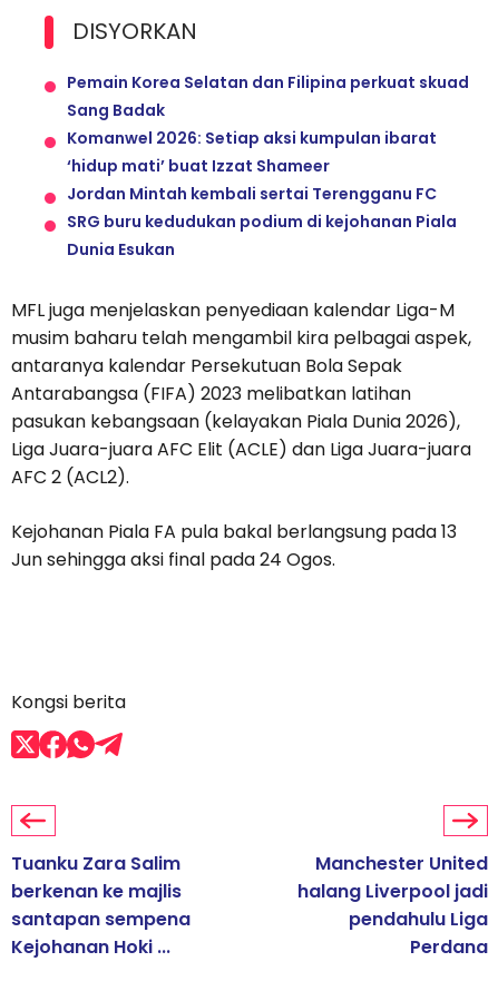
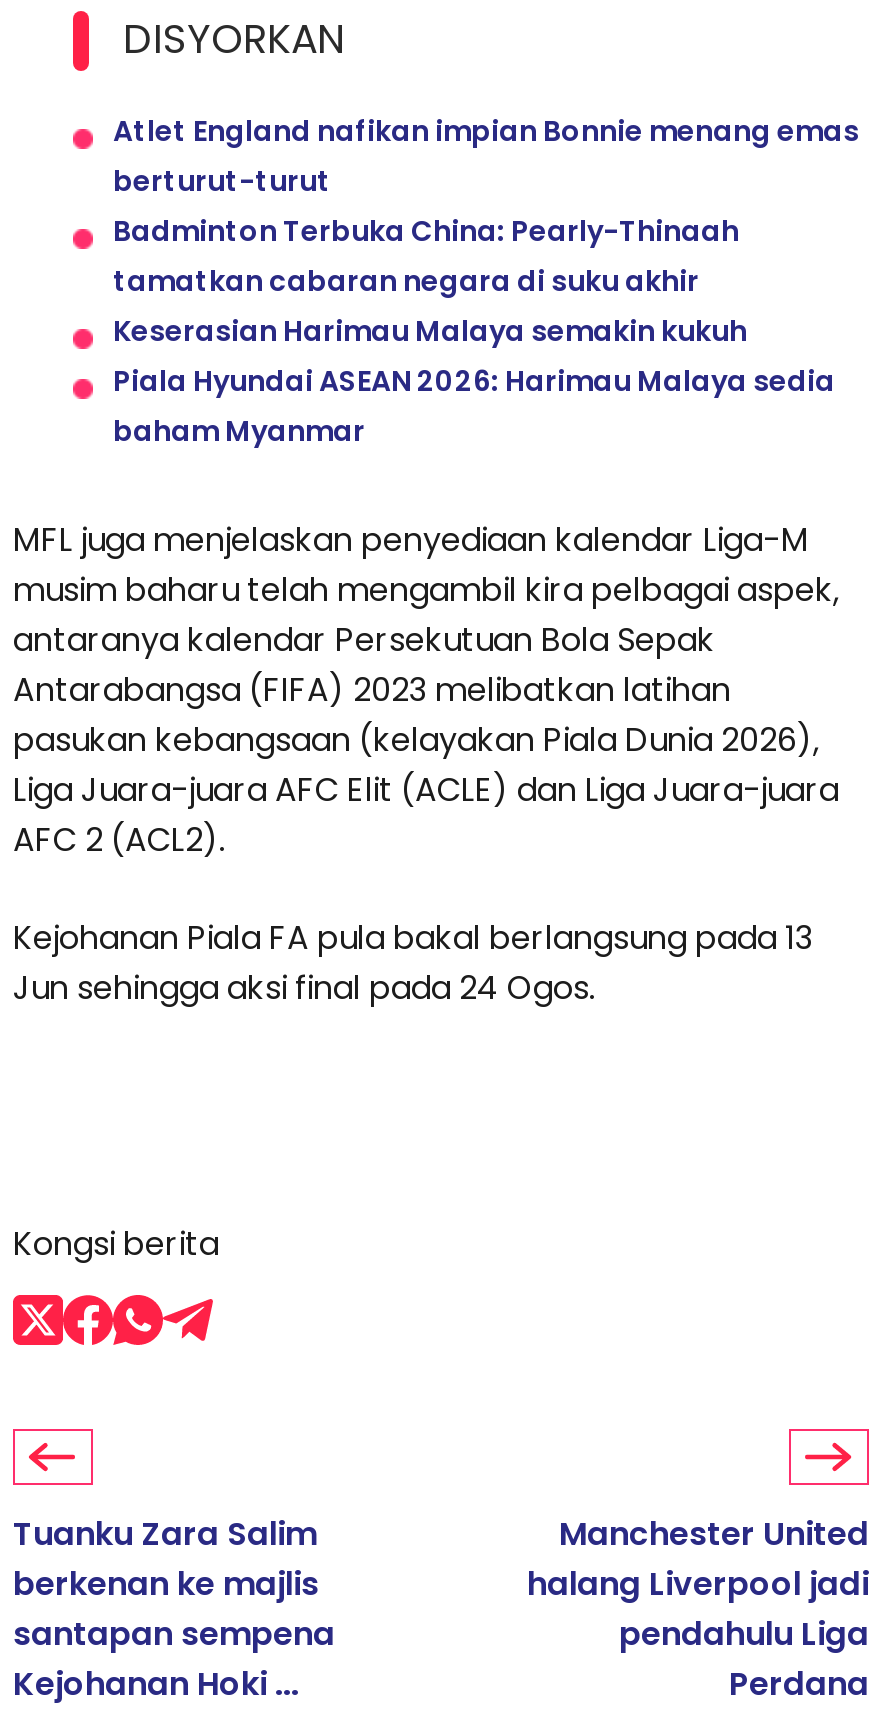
[67,72,469,261] Pemain Korea Selatan dan Filipina perkuat skuad | Sang Badak | Komanwel 2026: Setiap aksi kumpulan ibarat | ‘hidup mati’ buat Izzat Shameer | Jordan Mintah kembali sertai Terengganu FC | SRG buru kedudukan podium di kejohanan Piala | Dunia Esukan -> [113,112,859,452] Atlet England nafikan impian Bonnie menang emas | berturut-turut | Badminton Terbuka China: Pearly-Thinaah | tamatkan cabaran negara di suku akhir | Keserasian Harimau Malaya semakin kukuh | Piala Hyundai ASEAN 2026: Harimau Malaya sedia | baham Myanmar

